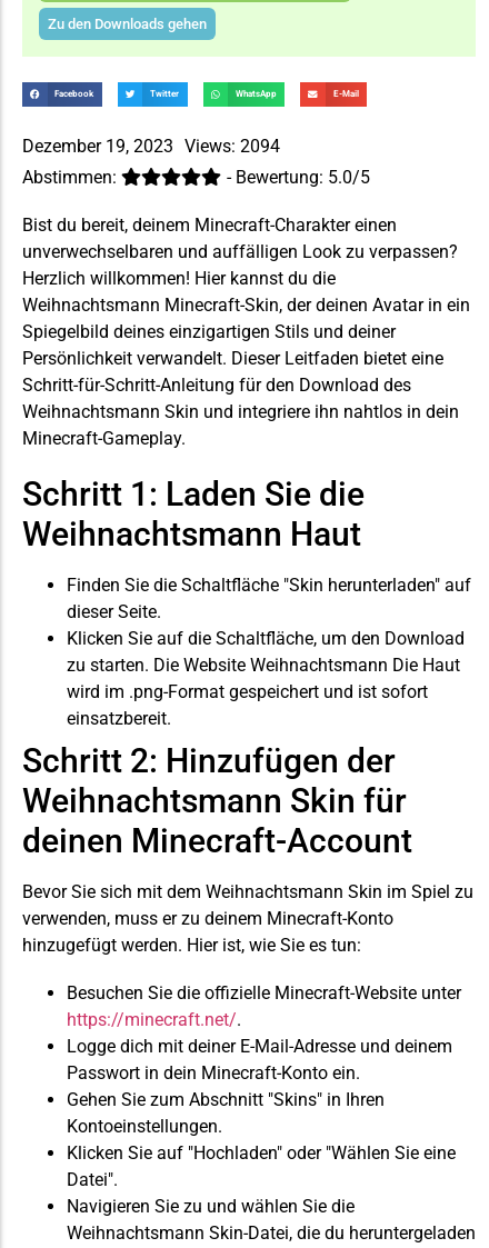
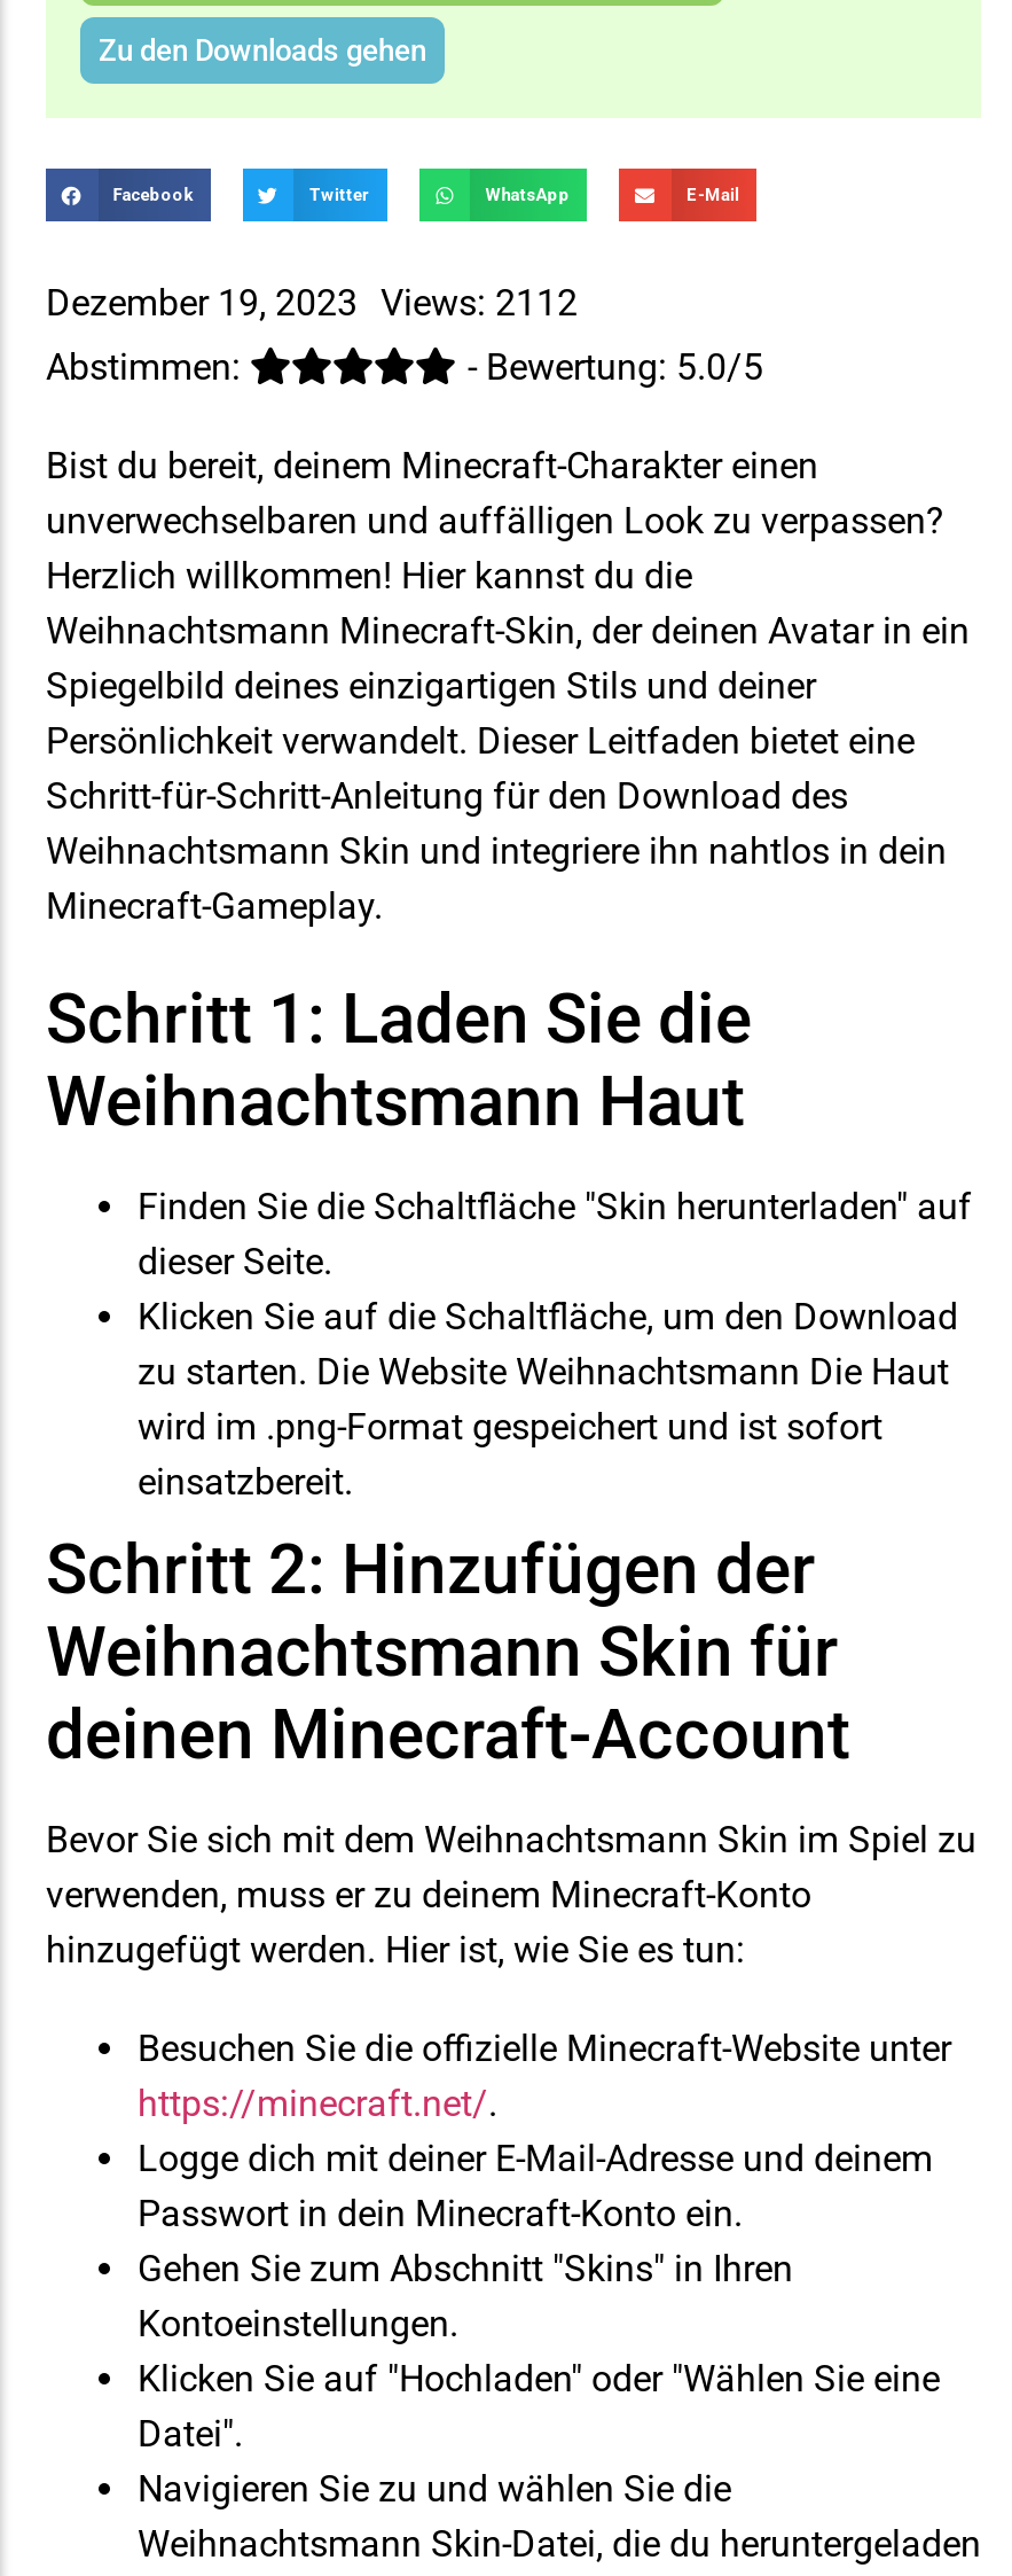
[22,136,280,157] Dezember 19, 2023 Views: 2094 -> [46,280,578,324] Dezember 19, 2023 Views: 2112

